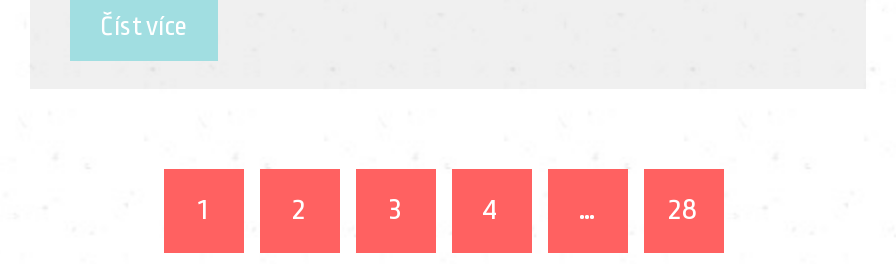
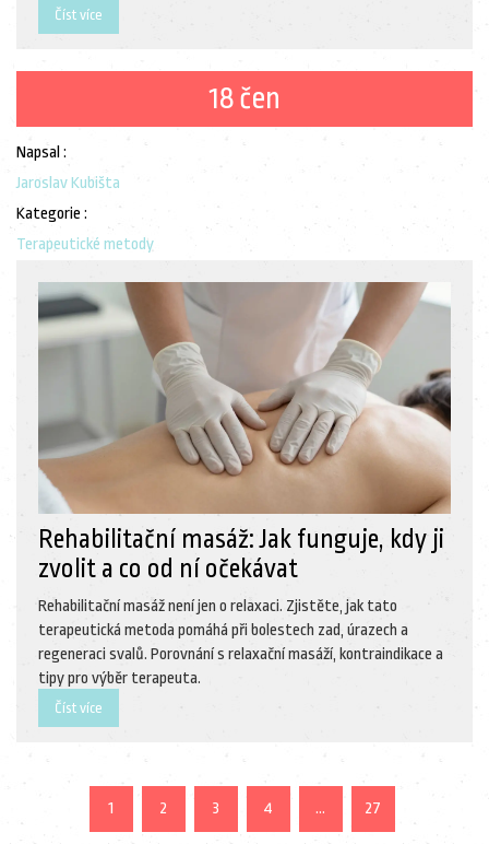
none -> [16,82,280,253] 18 čen | Napsal : | Jaroslav Kubišta | Kategorie : | Terapeutické metody
none -> [37,281,452,716] [image] | Rehabilitační masáž: Jak funguje, kdy ji | zvolit a co od ní očekávat | Rehabilitační masáž není jen o relaxaci. Zjistěte, jak tato | terapeutická metoda pomáhá při bolestech zad, úrazech a | regeneraci svalů. Porovnání s relaxační masáží, kontraindikace a | tipy pro výběr terapeuta. | Číst více
[668,193,698,227] 28 -> [365,799,381,818] 27

